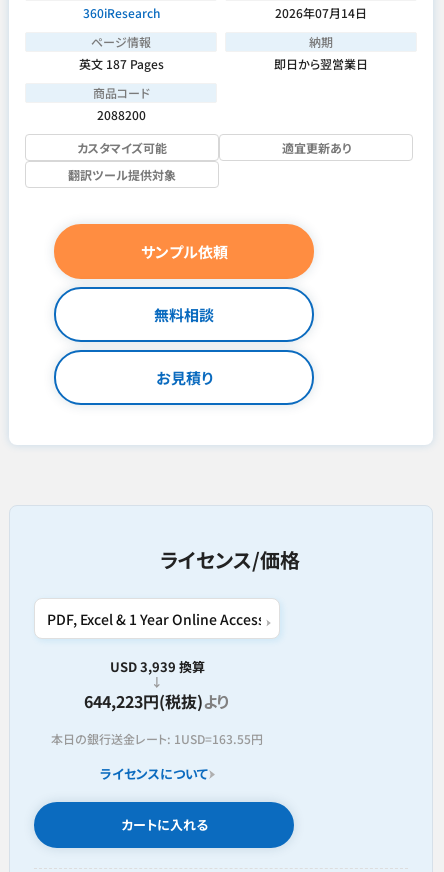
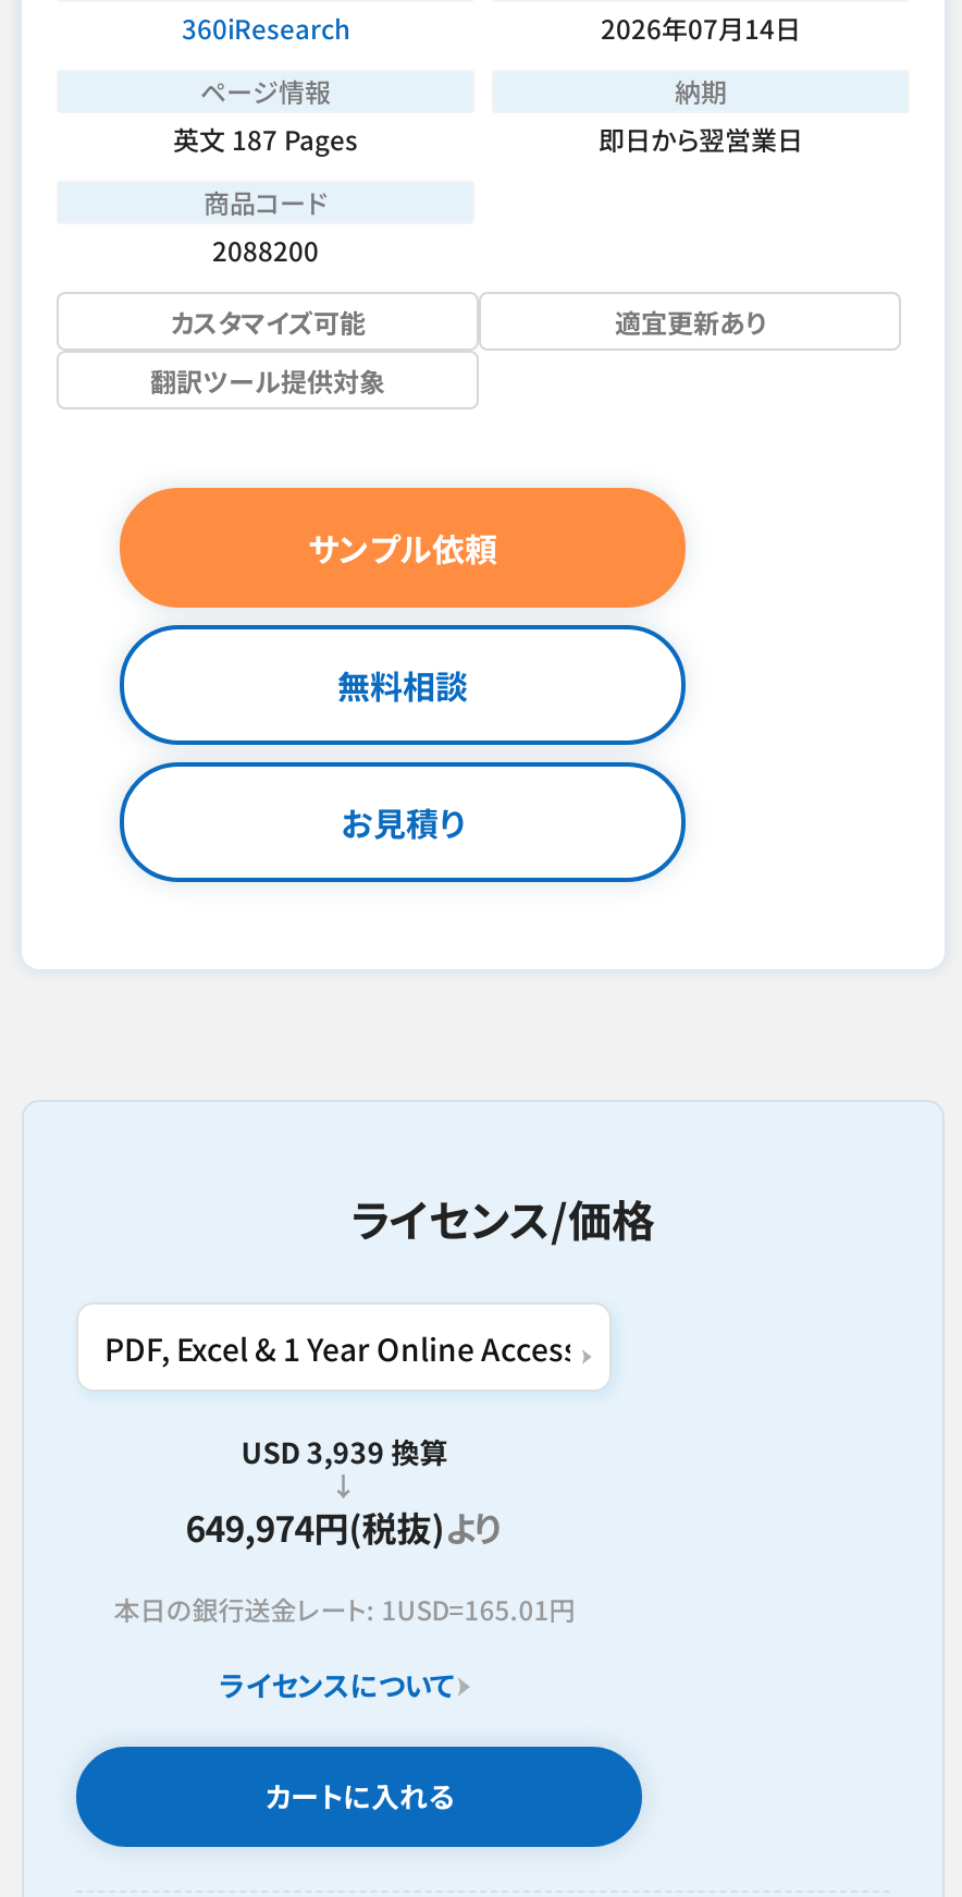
[84,689,230,713] 644,223円(税抜)より -> [185,1501,503,1553] 649,974円(税抜)より
[51,730,263,747] 本日の銀行送金レート: 1USD=163.55円 -> [114,1590,575,1627] 本日の銀行送金レート: 1USD=165.01円

